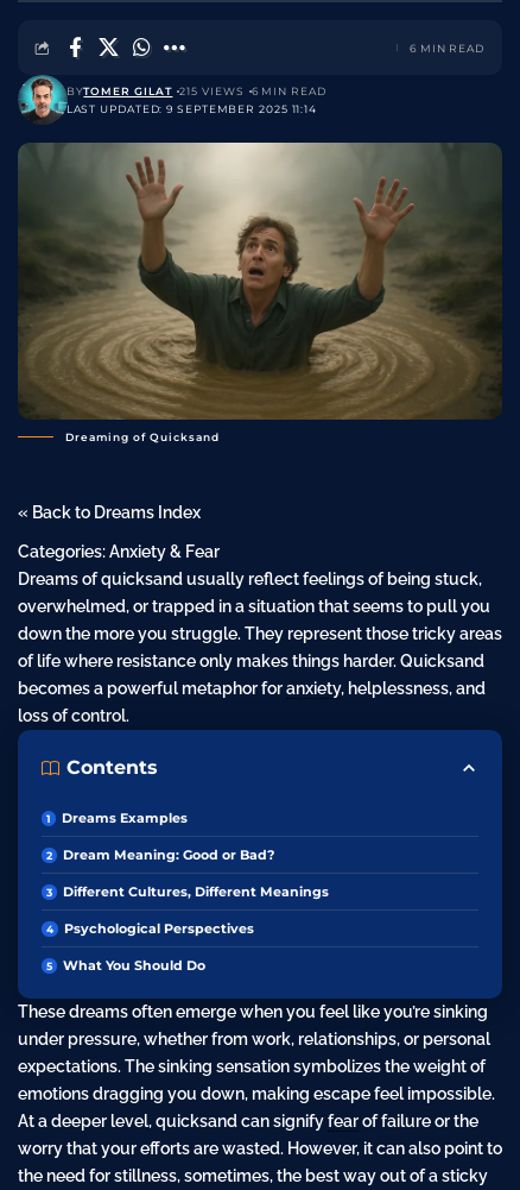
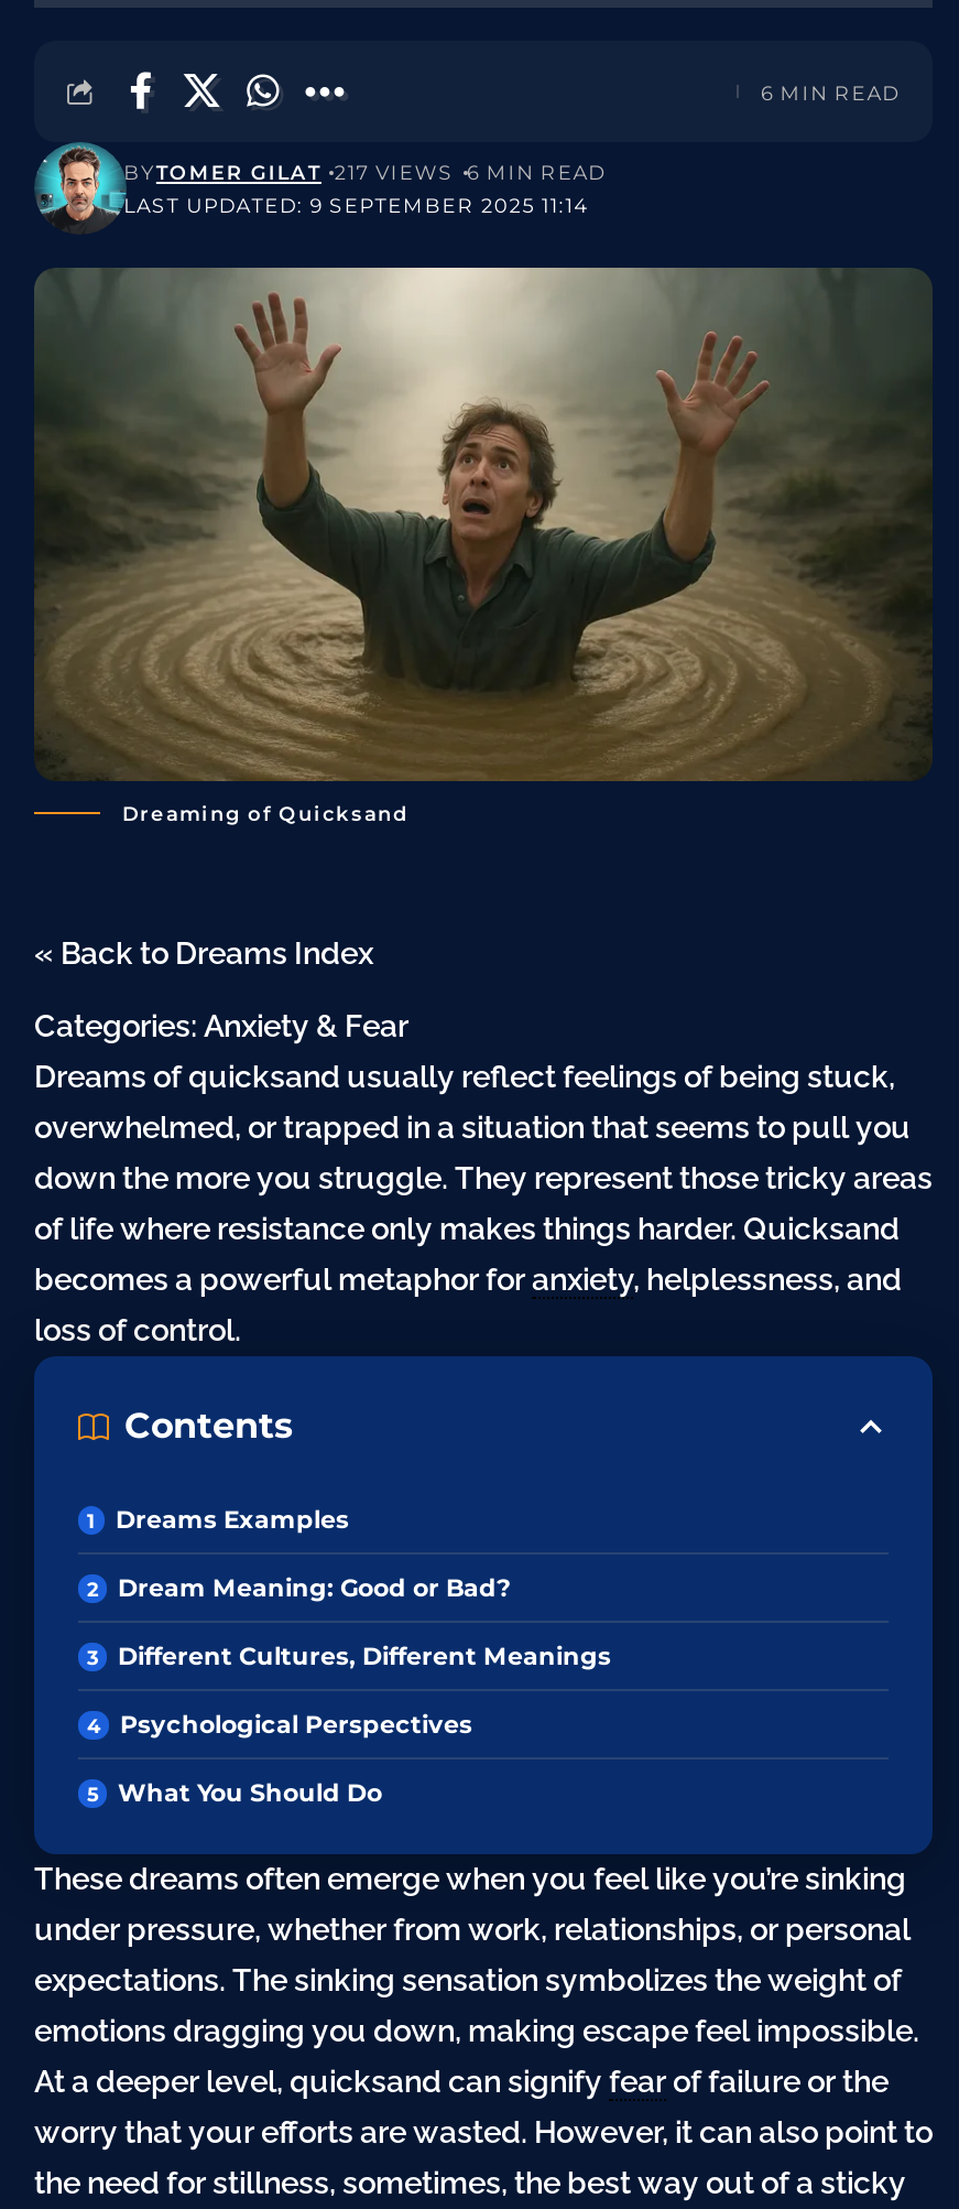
[66,84,326,97] BYTOMER GILAT 215 VIEWS 6 MIN READ -> [124,160,606,184] BYTOMER GILAT 217 VIEWS 6 MIN READ

